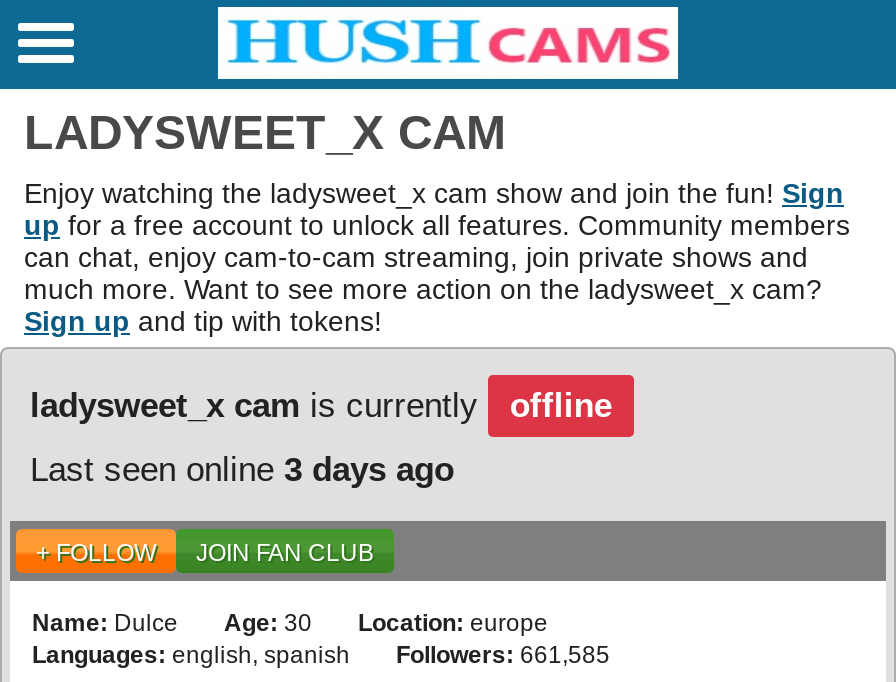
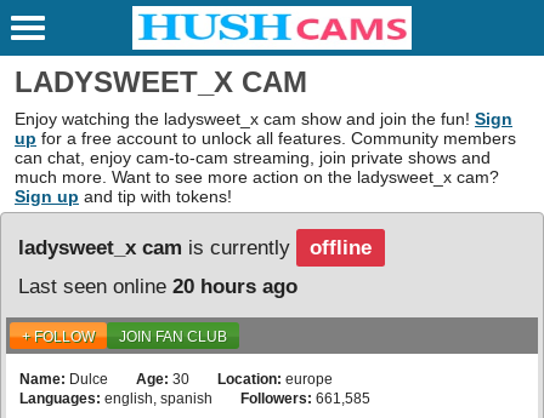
[30,451,454,489] Last seen online 3 days ago -> [18,275,297,298] Last seen online 20 hours ago

